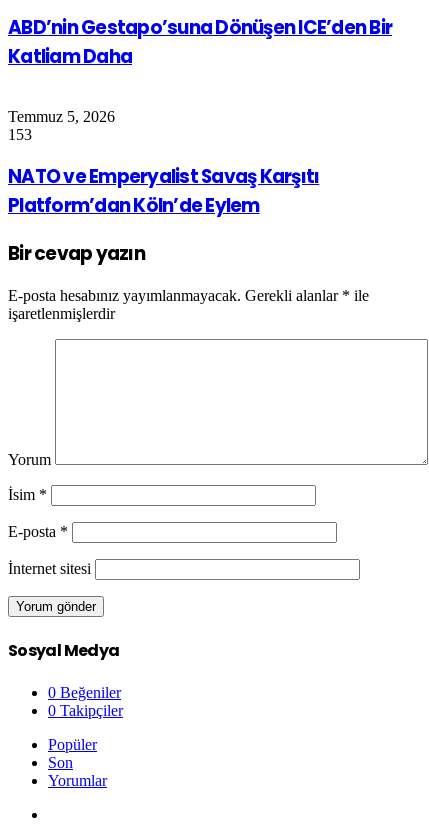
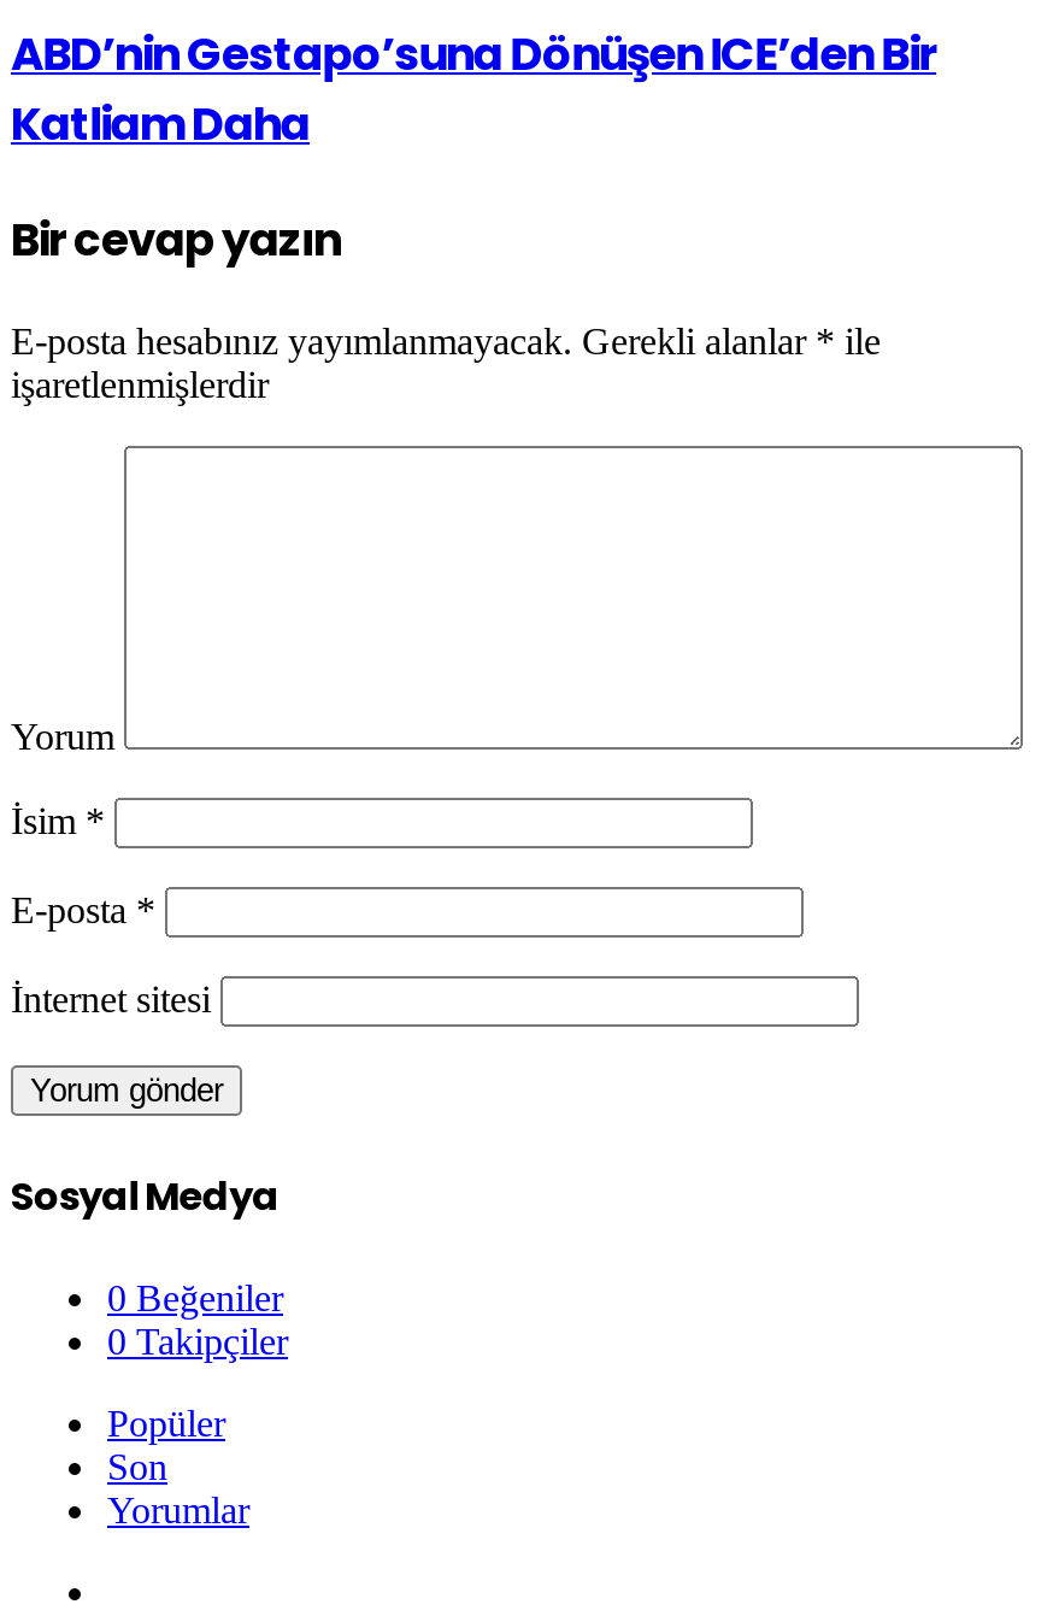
[8,108,319,219] Temmuz 5, 2026 | 153 | NATO ve Emperyalist Savaş Karşıtı | Platform’dan Köln’de Eylem -> none

